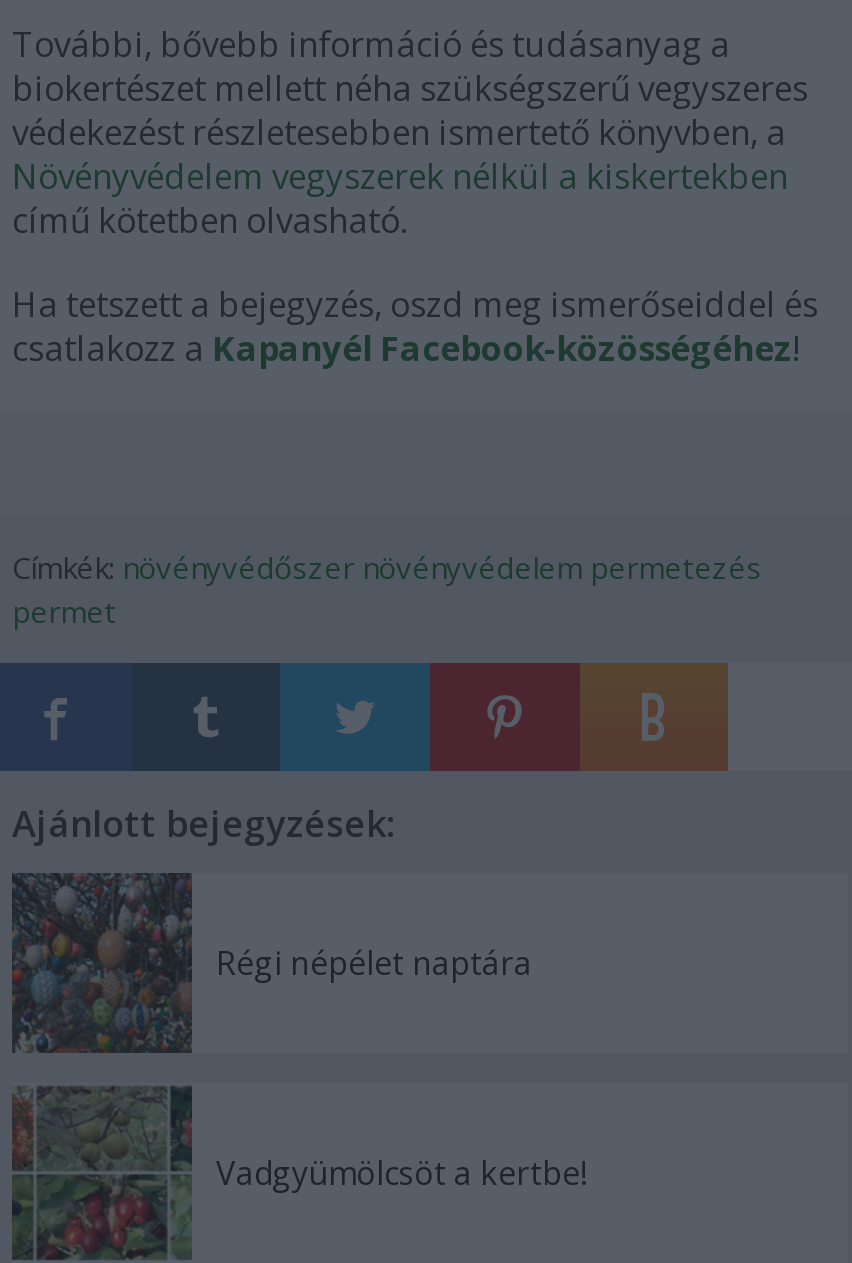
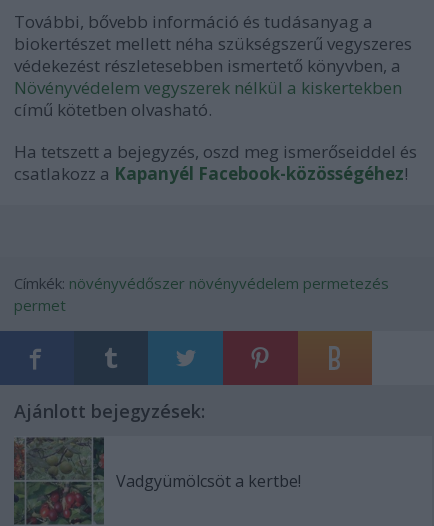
[10,873,532,1055] [image] | Régi népélet naptára -> none

